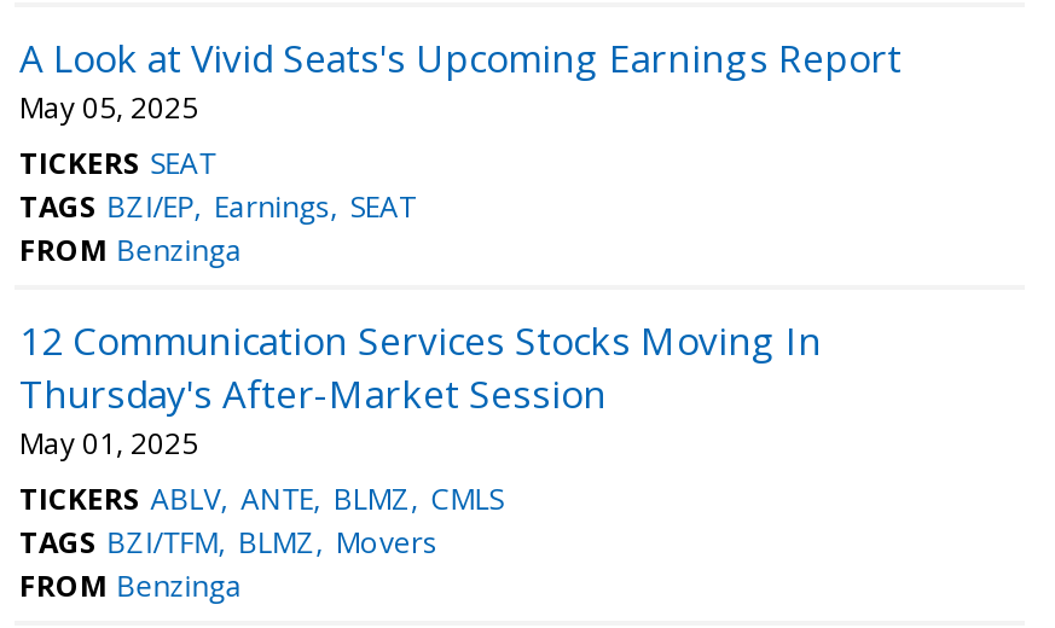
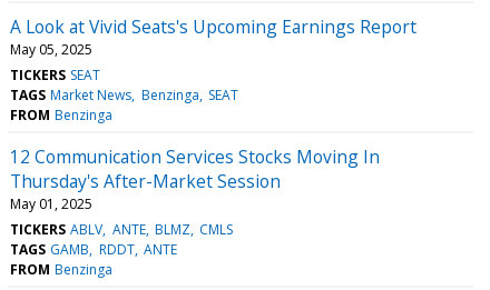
[19,186,415,227] TAGS BZI/EP Earnings SEAT -> [10,85,238,104] TAGS Market News Benzinga SEAT
[19,521,437,562] TAGS BZI/TFM BLMZ Movers -> [10,240,177,259] TAGS GAMB RDDT ANTE

